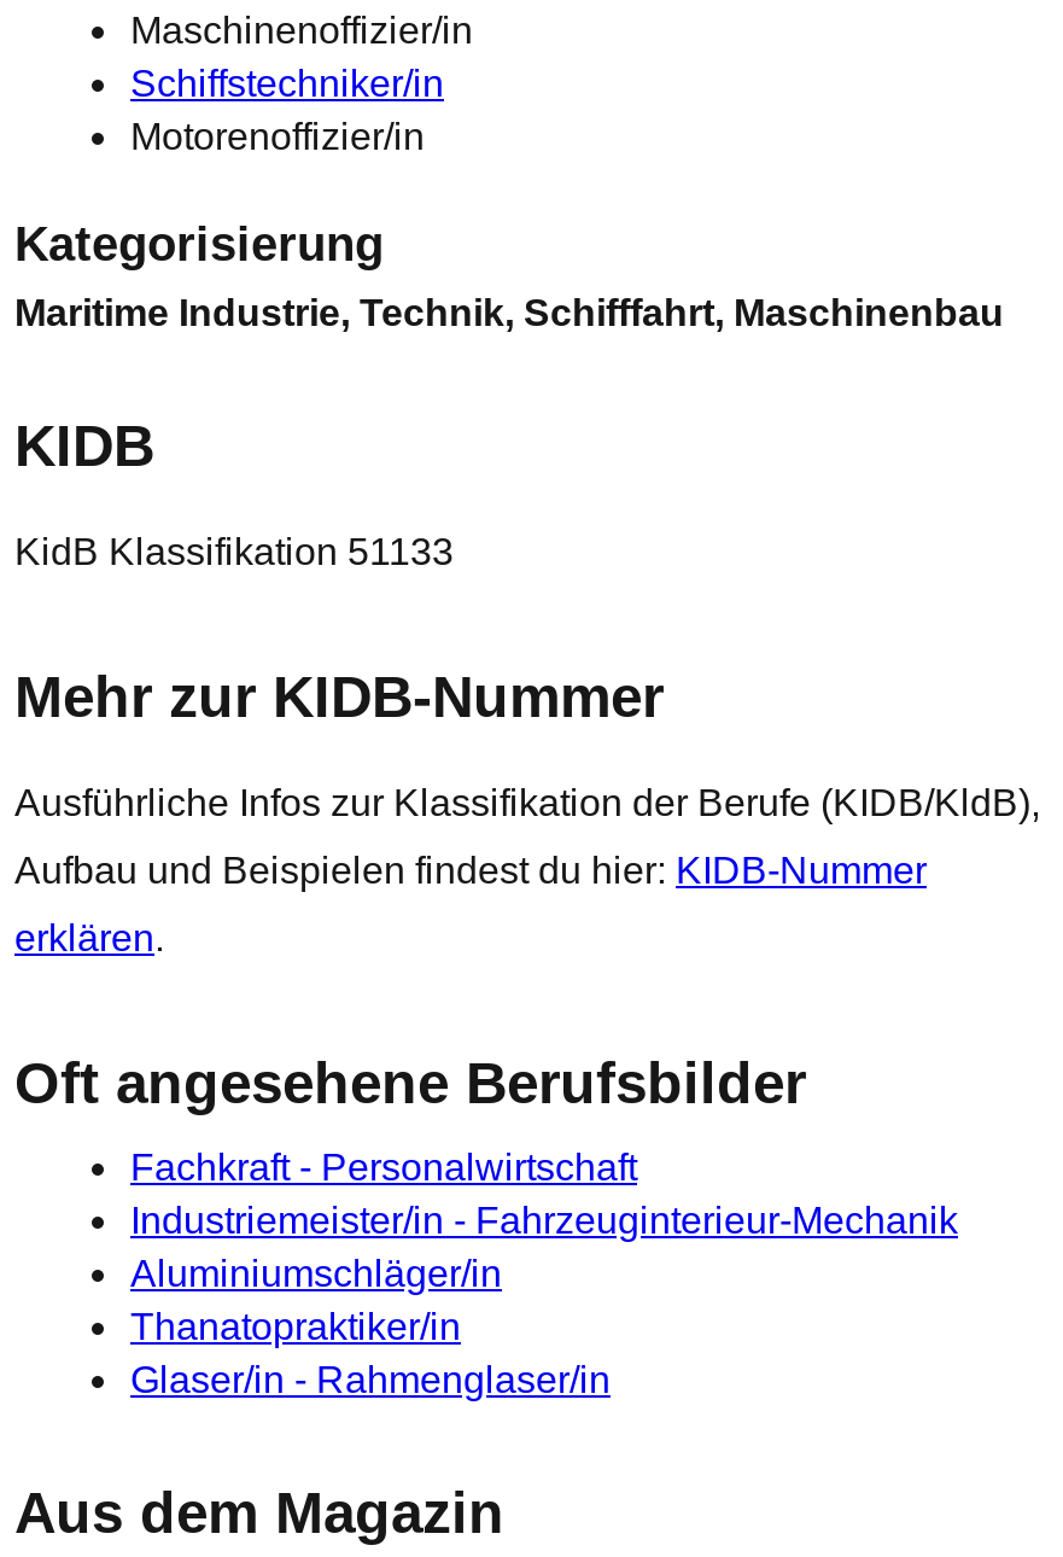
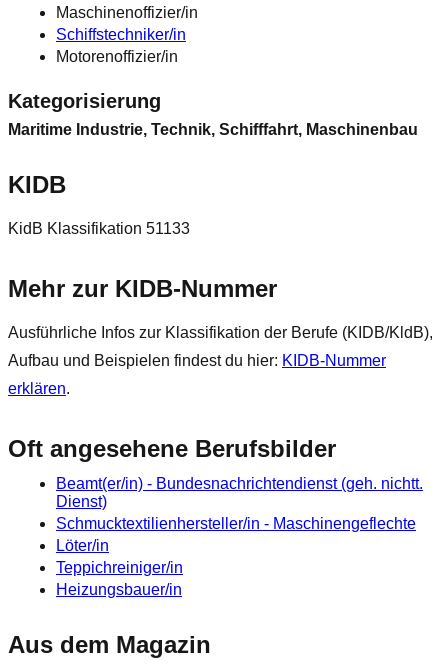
[130,1146,958,1399] Fachkraft - Personalwirtschaft | Industriemeister/in - Fahrzeuginterieur-Mechanik | Aluminiumschläger/in | Thanatopraktiker/in | Glaser/in - Rahmenglaser/in -> [56,475,423,598] Beamt(er/in) - Bundesnachrichtendienst (geh. nichtt. | Dienst) | Schmucktextilienhersteller/in - Maschinengeflechte | Löter/in | Teppichreiniger/in | Heizungsbauer/in

